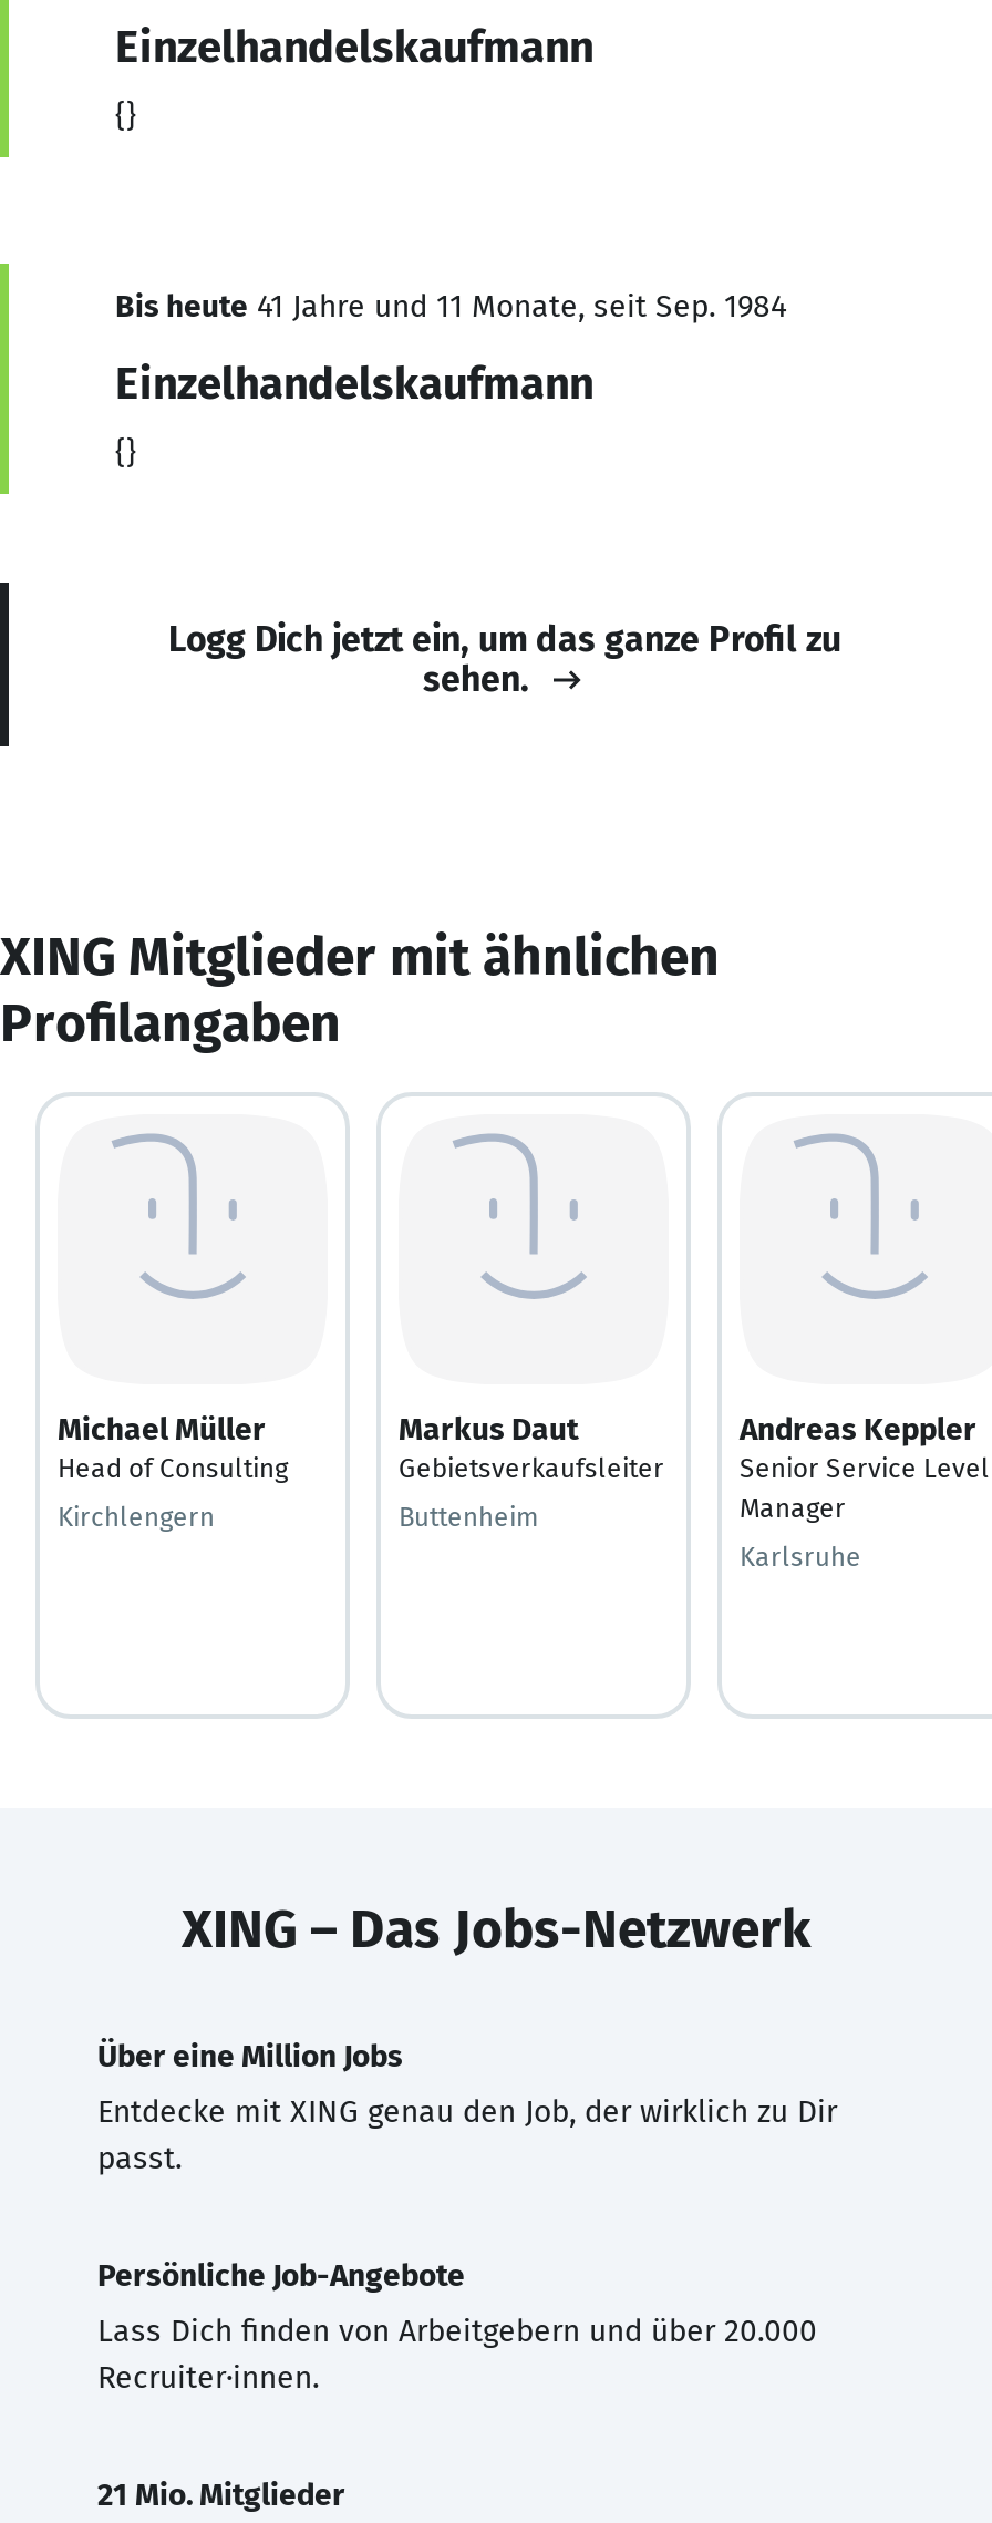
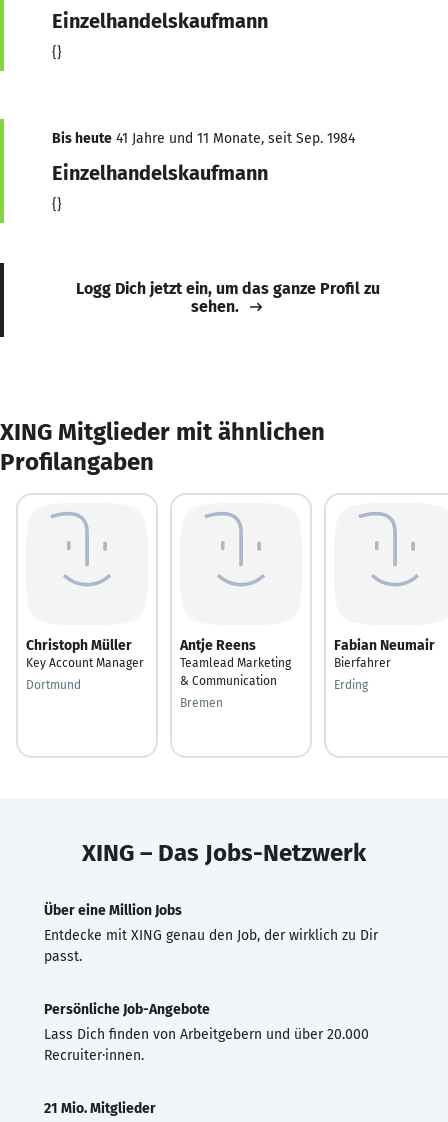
[58,1410,288,1483] Michael Müller | Head of Consulting -> [26,636,144,669] Christoph Müller | Key Account Manager
[399,1410,664,1483] Markus Daut | Gebietsverkaufsleiter -> [180,636,291,687] Antje Reens | Teamlead Marketing | & Communication
[740,1410,990,1523] Andreas Keppler | Senior Service Level | Manager -> [334,636,435,669] Fabian Neumair | Bierfahrer
[58,1501,215,1532] Kirchlengern -> [26,677,81,691] Dortmund
[399,1501,538,1532] Buttenheim -> [180,695,223,709] Bremen
[740,1541,861,1572] Karlsruhe -> [334,677,368,691] Erding

